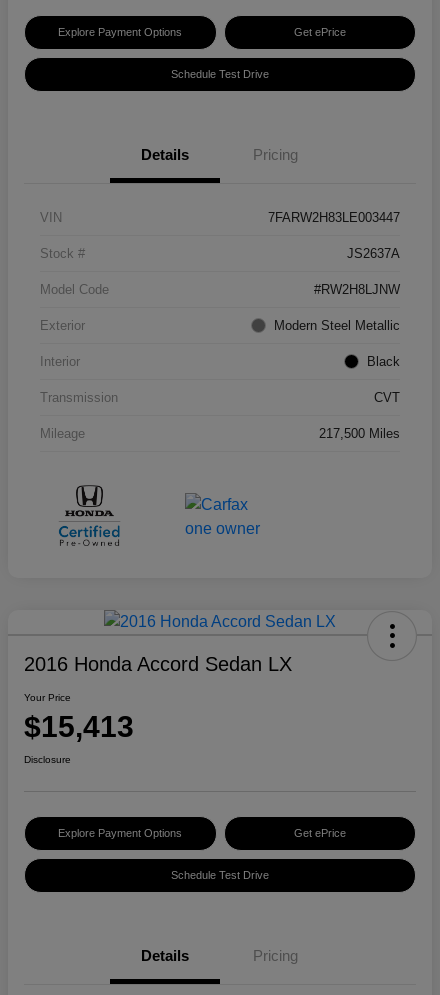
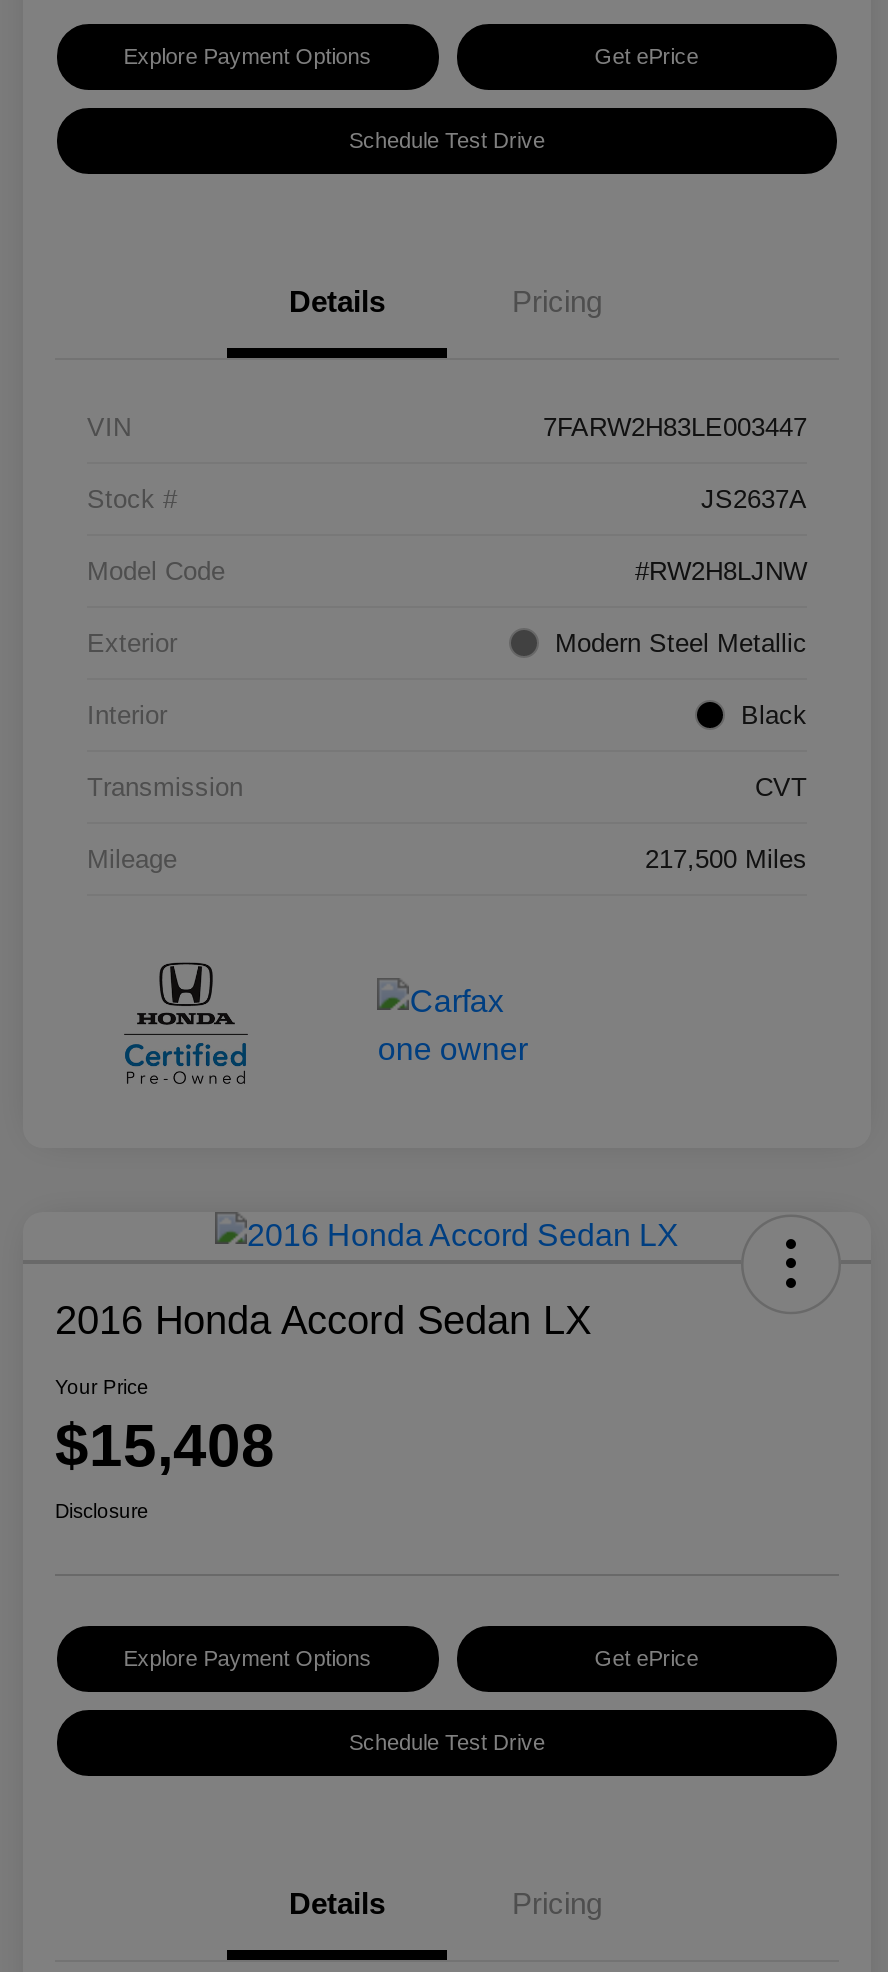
[24,710,134,743] $15,413 -> [55,1411,275,1477] $15,408

